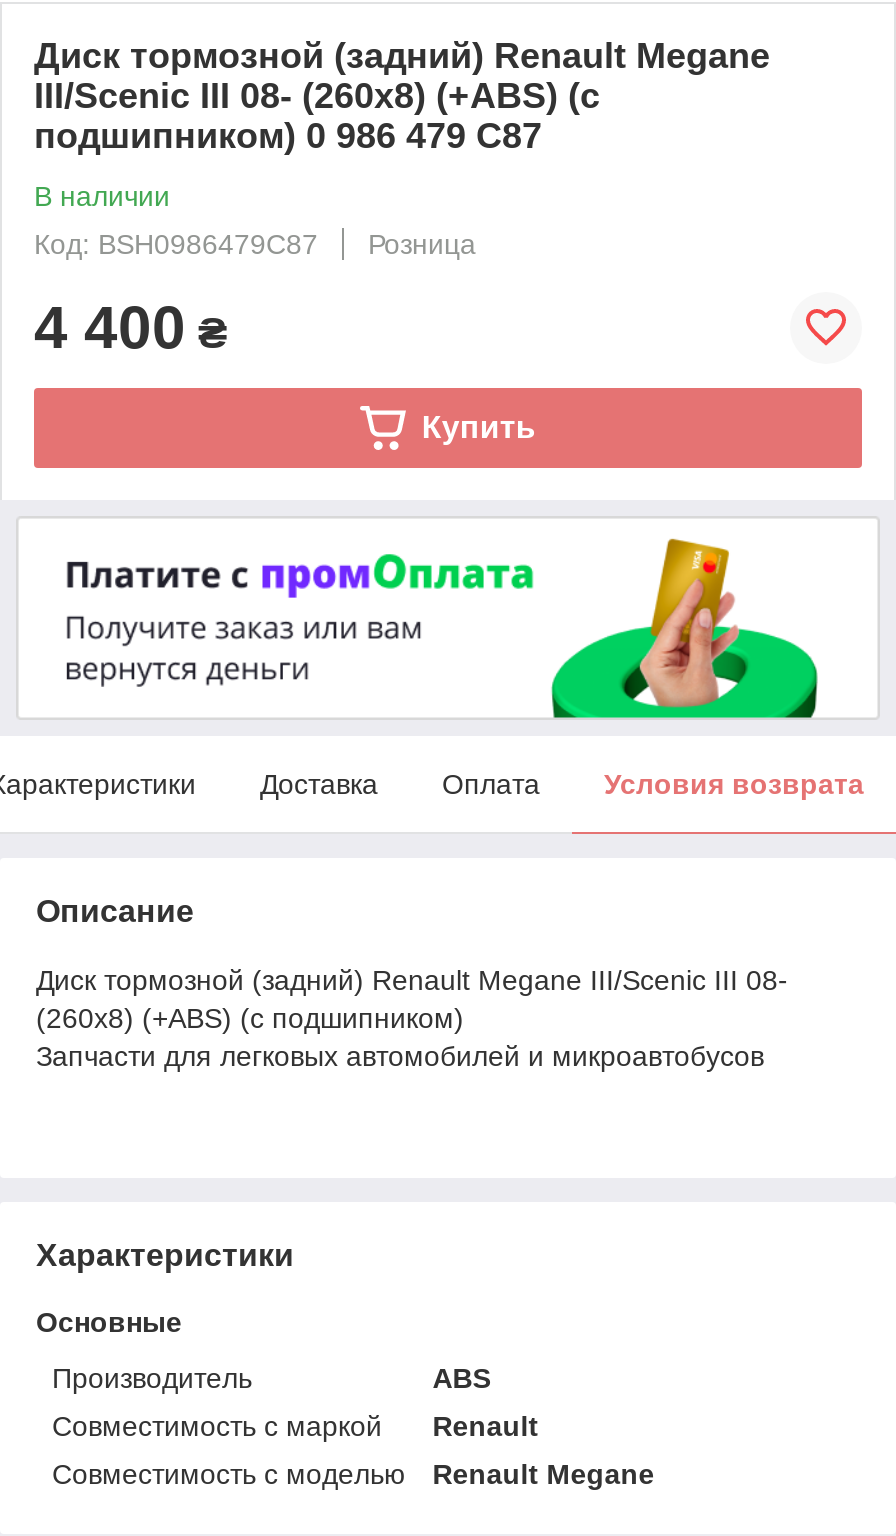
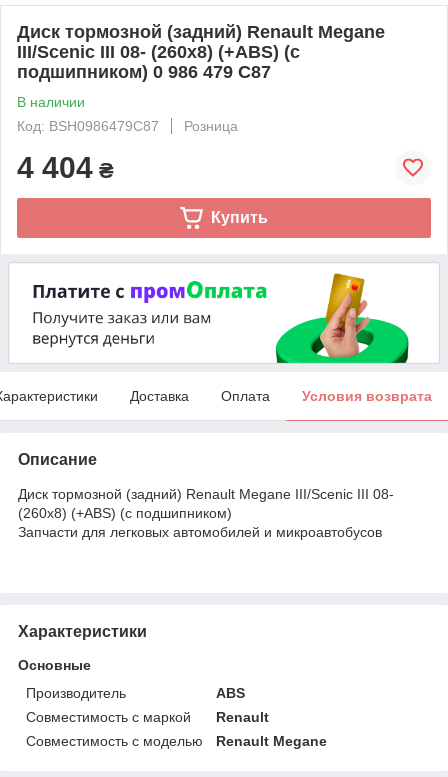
[34,294,228,360] 4 400 ₴ -> [17,151,114,184] 4 404 ₴

